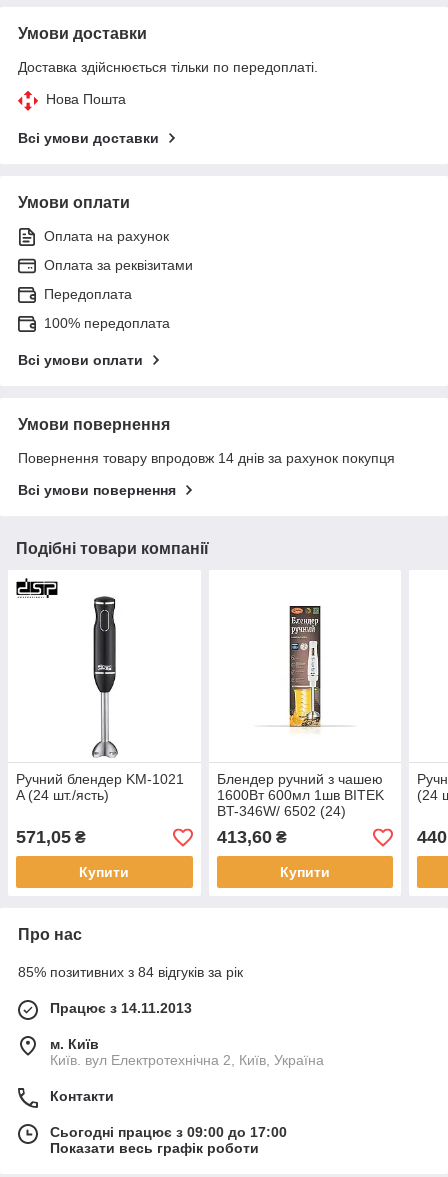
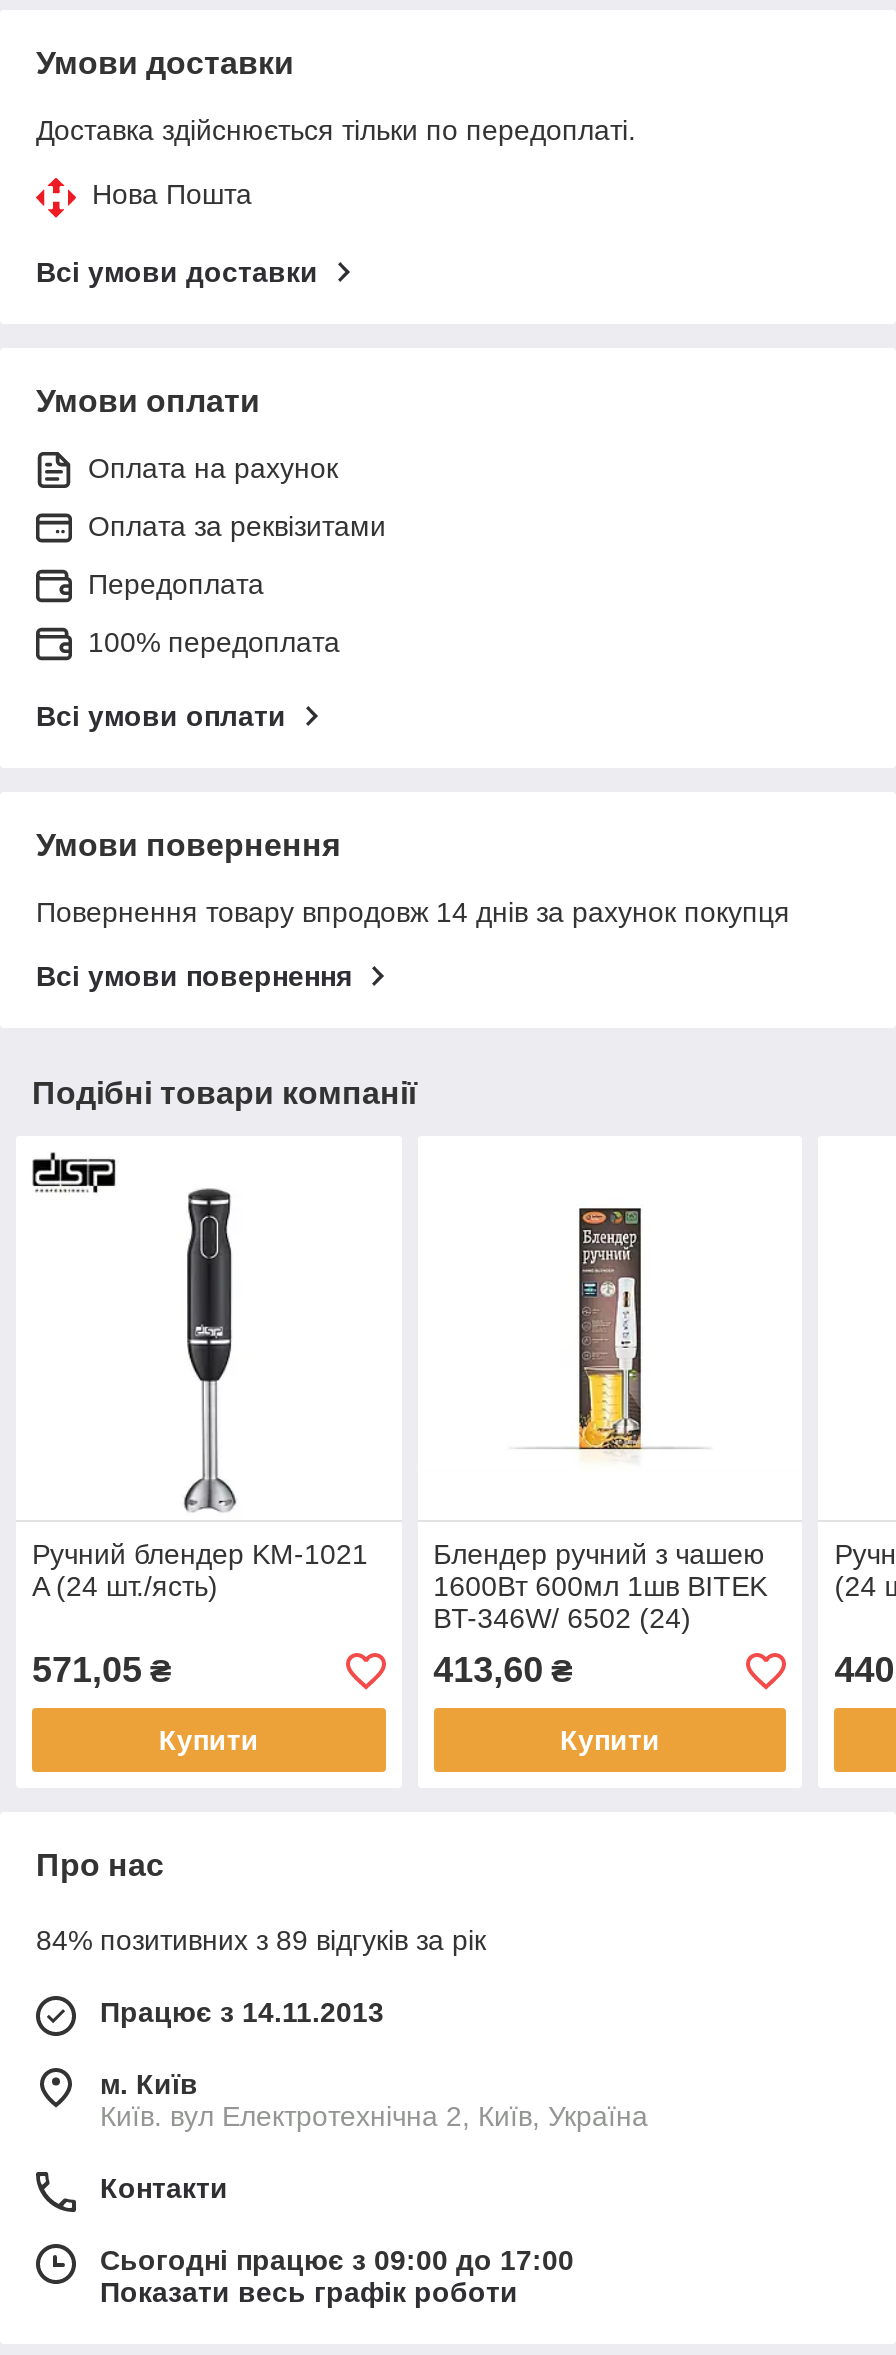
[18,964,243,980] 85% позитивних з 84 відгуків за рік -> [36,1925,486,1957] 84% позитивних з 89 відгуків за рік

